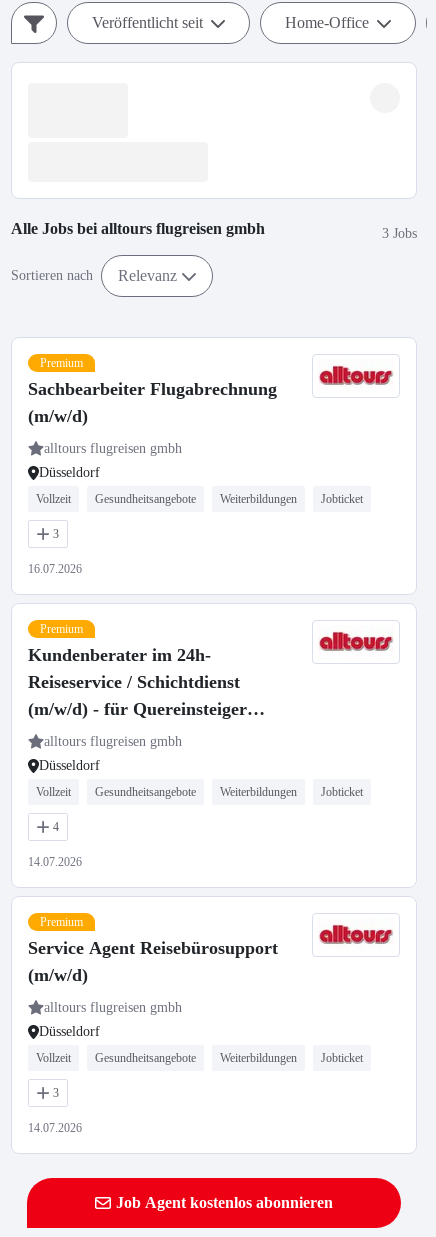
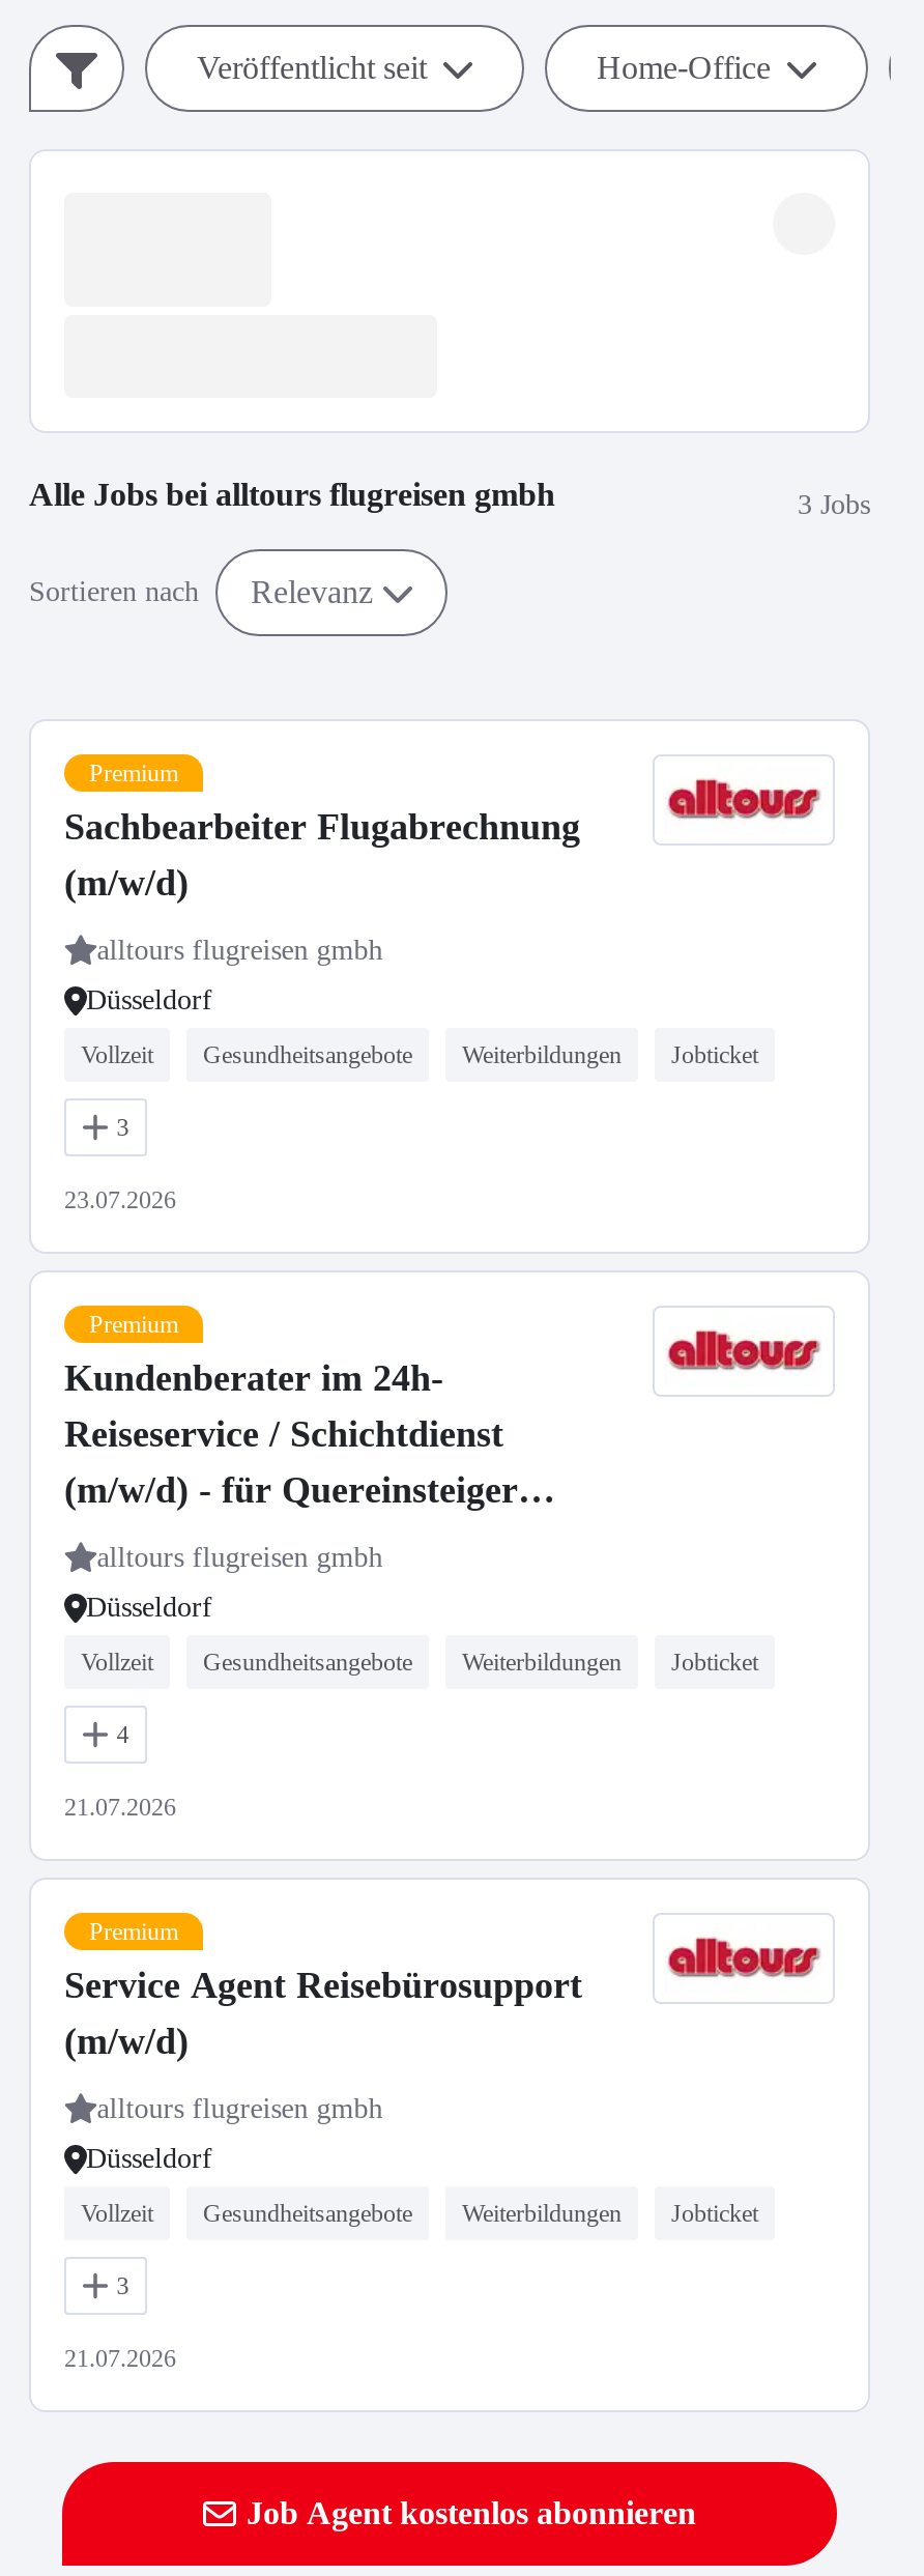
[28,562,82,576] 16.07.2026 -> [64,1185,176,1214] 23.07.2026
[28,855,82,869] 14.07.2026 -> [64,1793,176,1822] 21.07.2026
[28,1121,82,1135] 14.07.2026 -> [64,2344,176,2373] 21.07.2026

